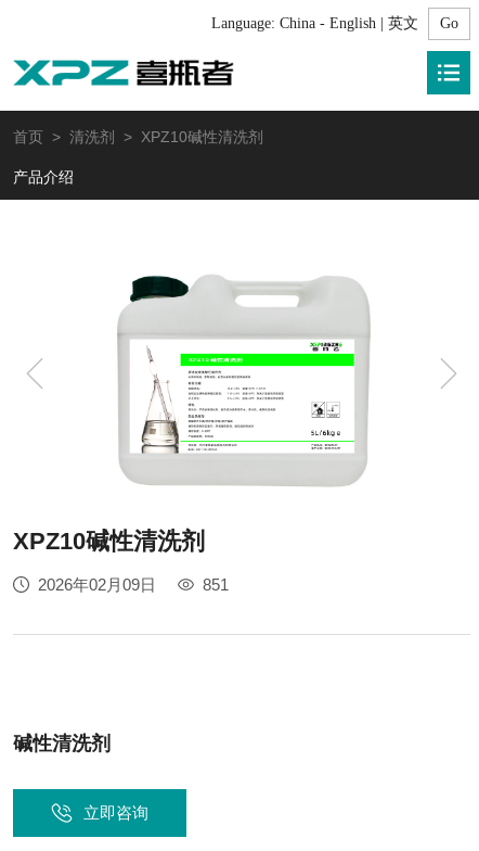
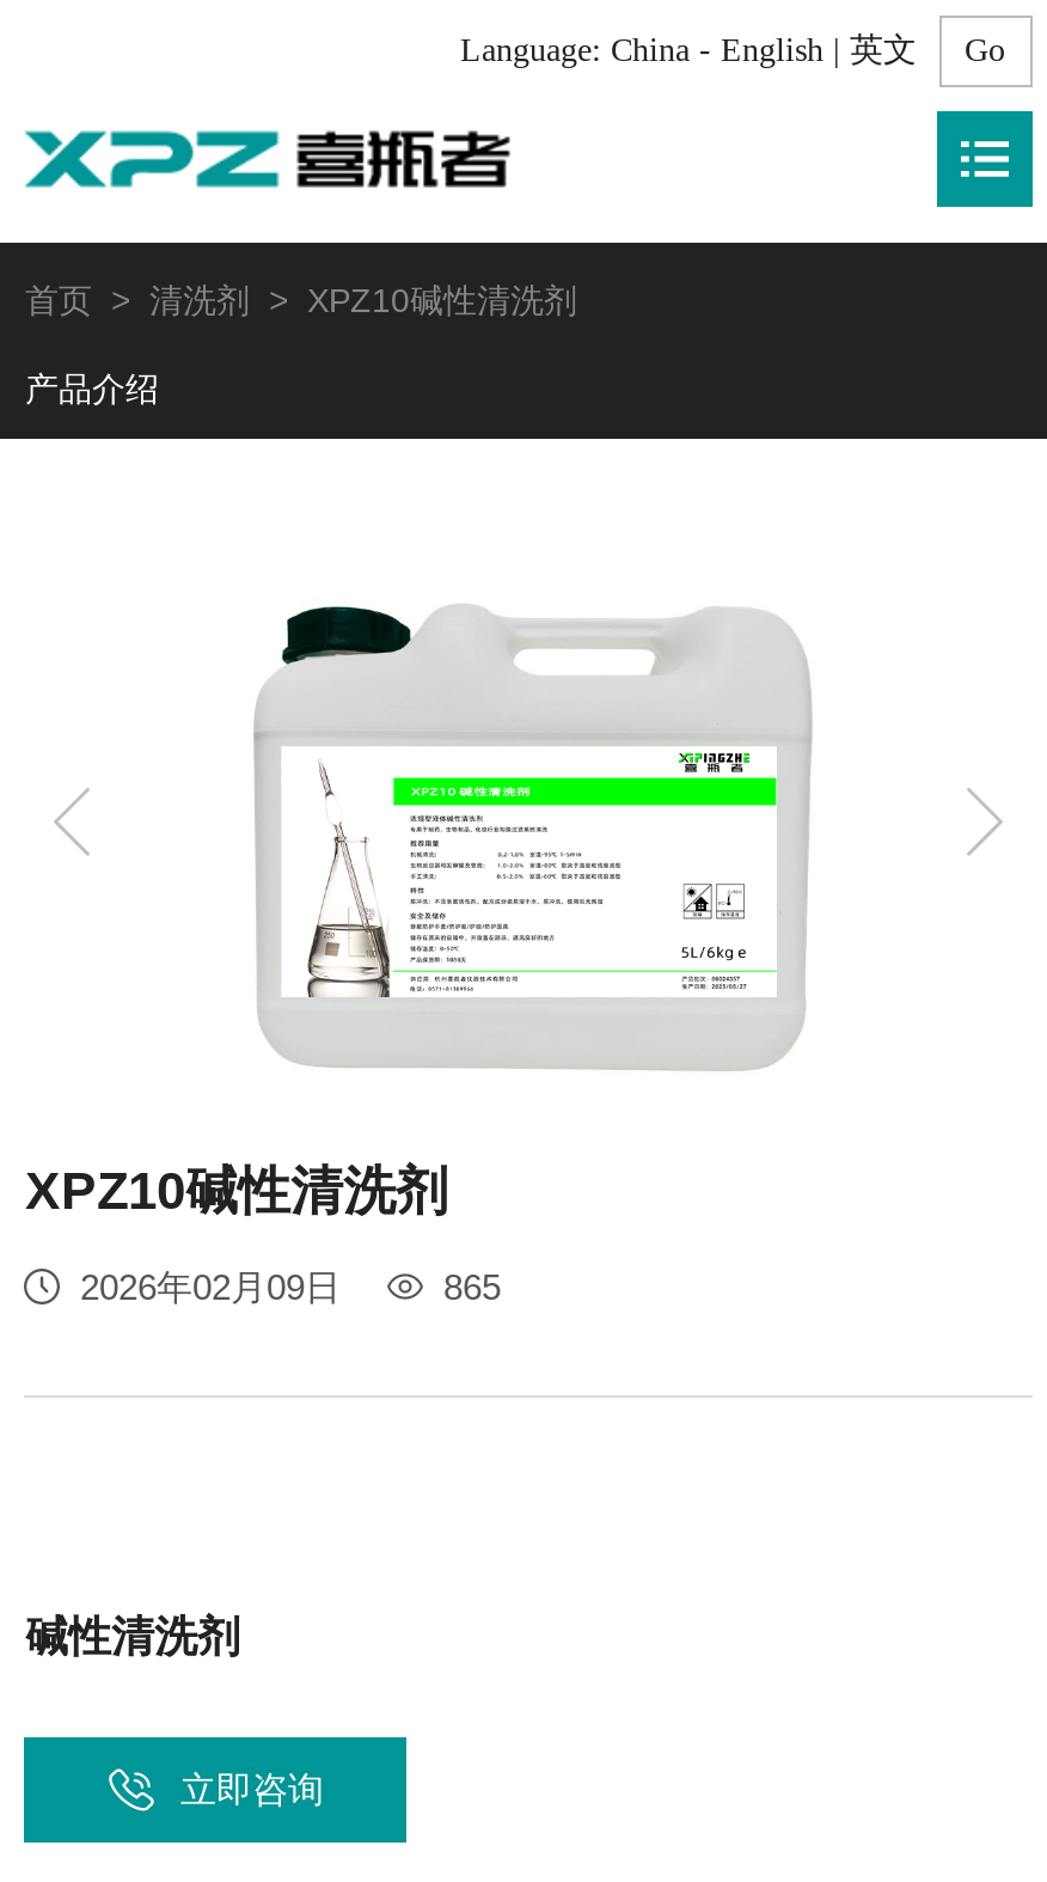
[38,575,229,594] 2026年02月09日 851 -> [80,1266,501,1307] 2026年02月09日 865

